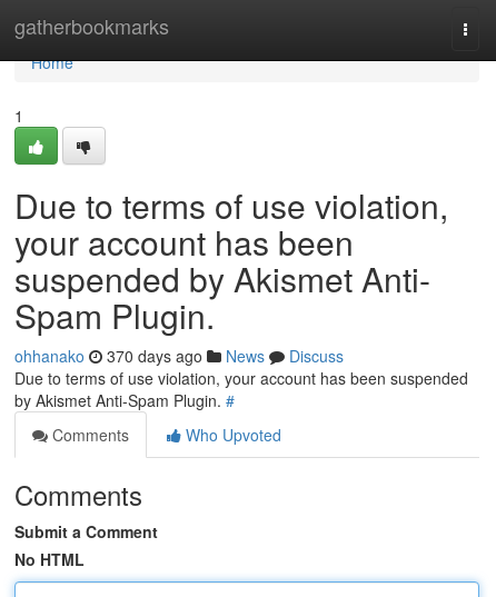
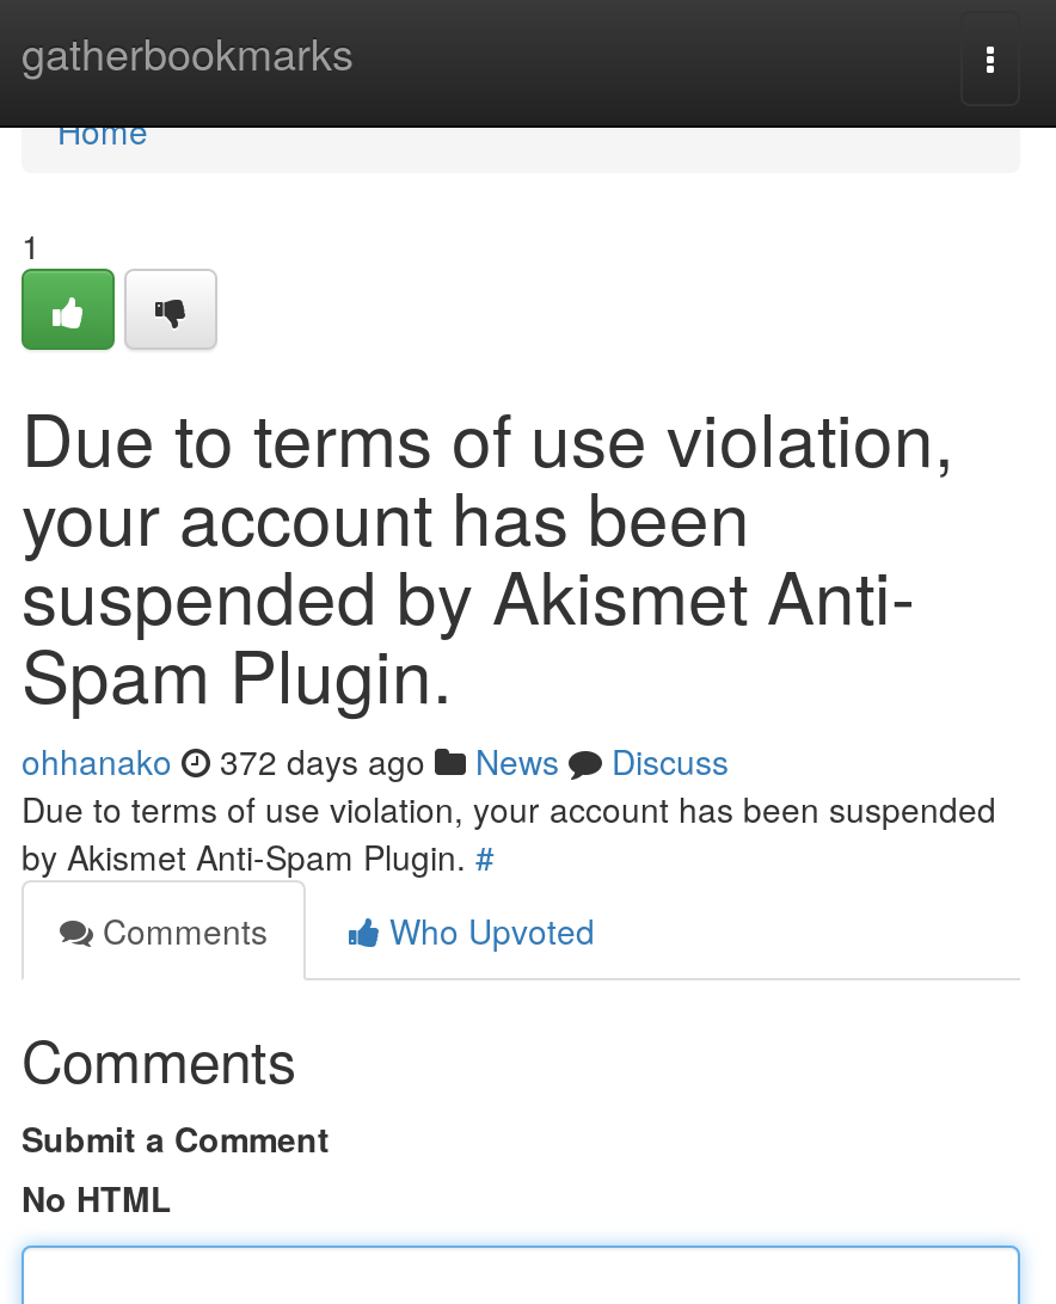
[14,345,344,367] ohhanako 370 days ago News Discuss -> [22,737,729,785] ohhanako 372 days ago News Discuss

